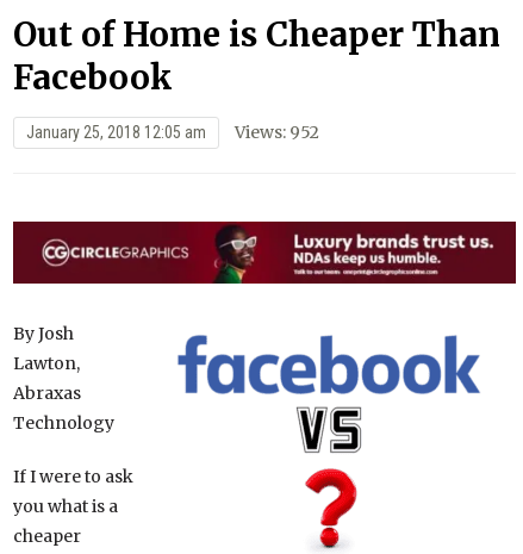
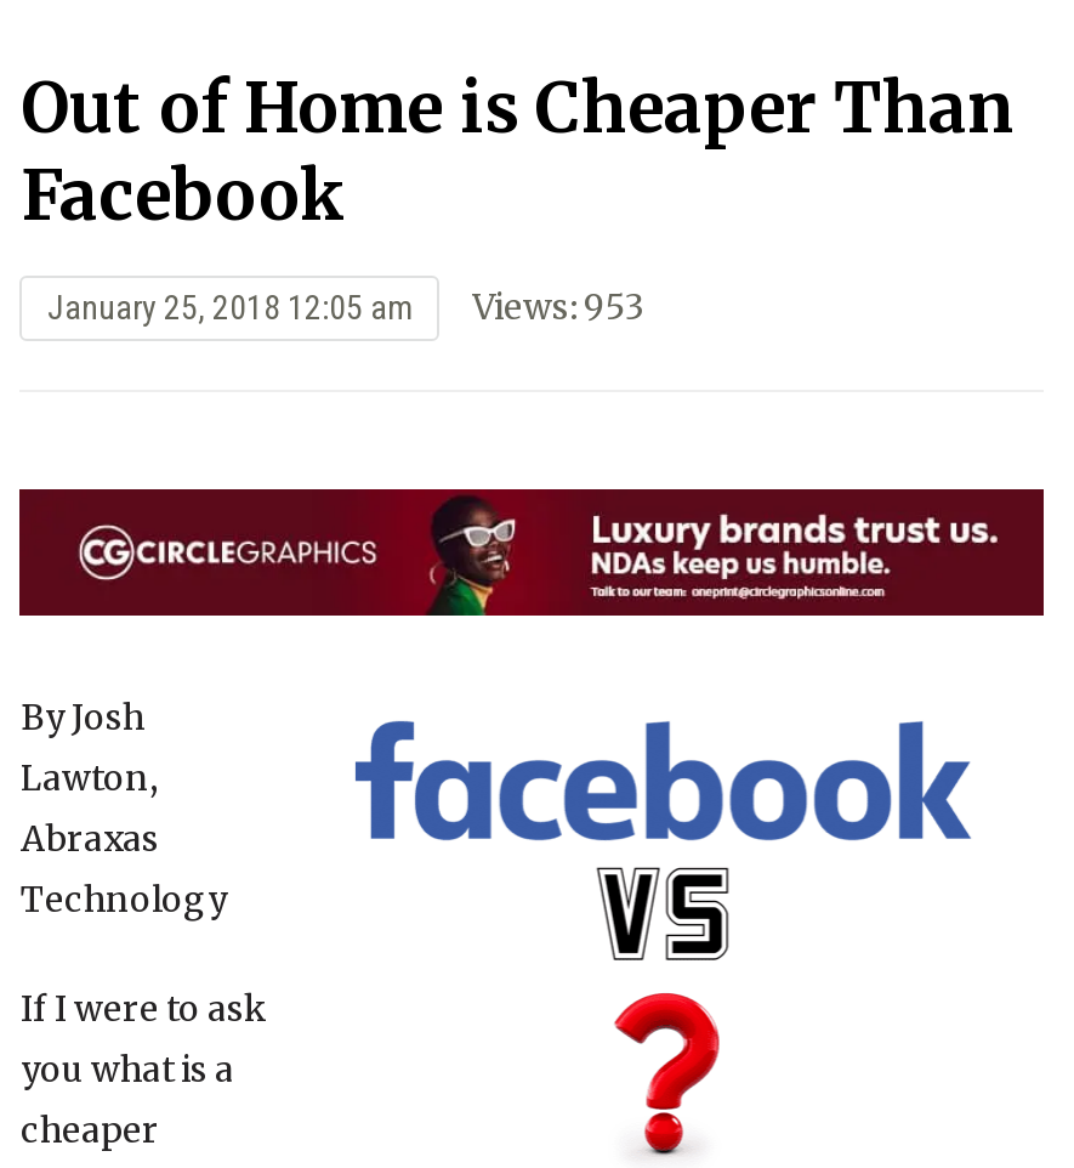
[27,122,320,143] January 25, 2018 12:05 am Views: 952 -> [47,286,644,329] January 25, 2018 12:05 am Views: 953

